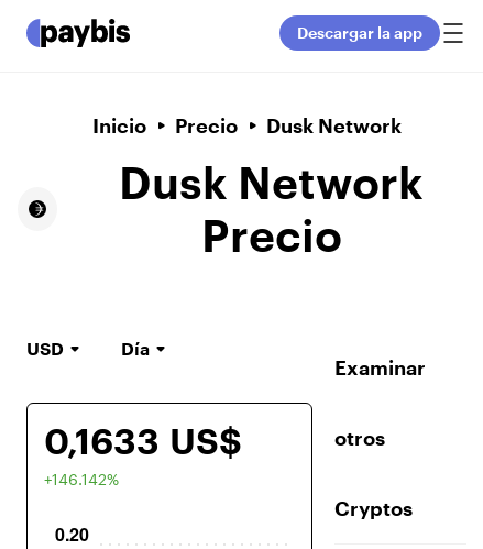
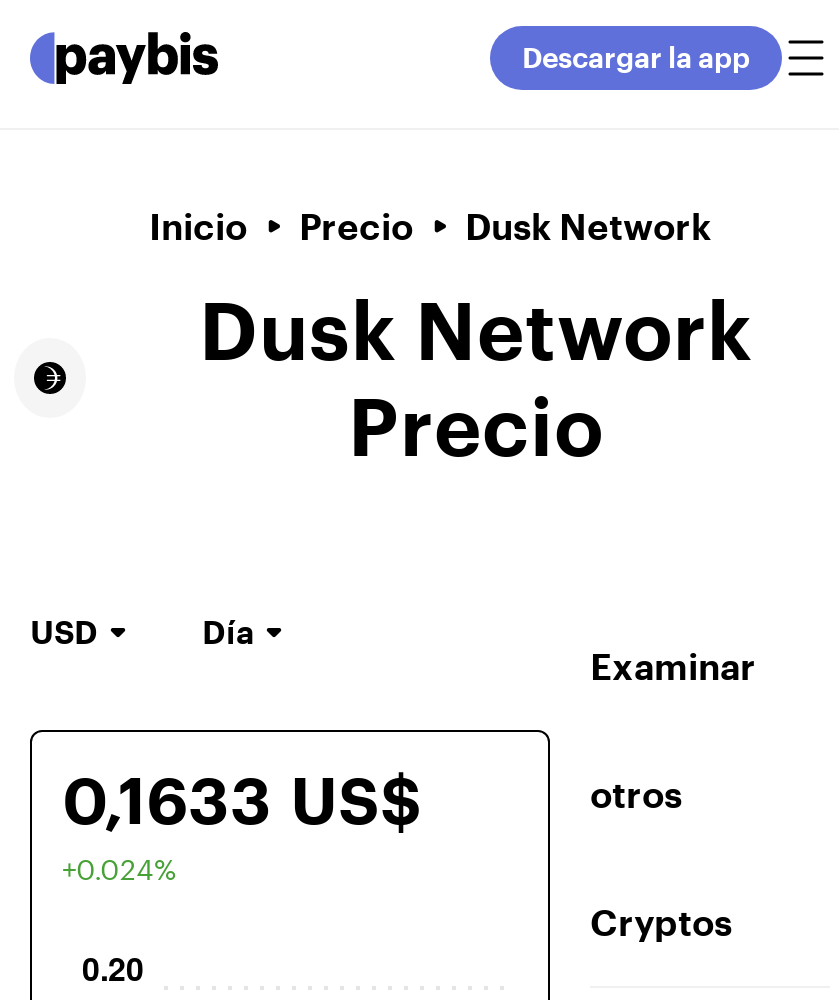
[44,465,119,490] +146.142% -> [62,844,176,888] +0.024%

